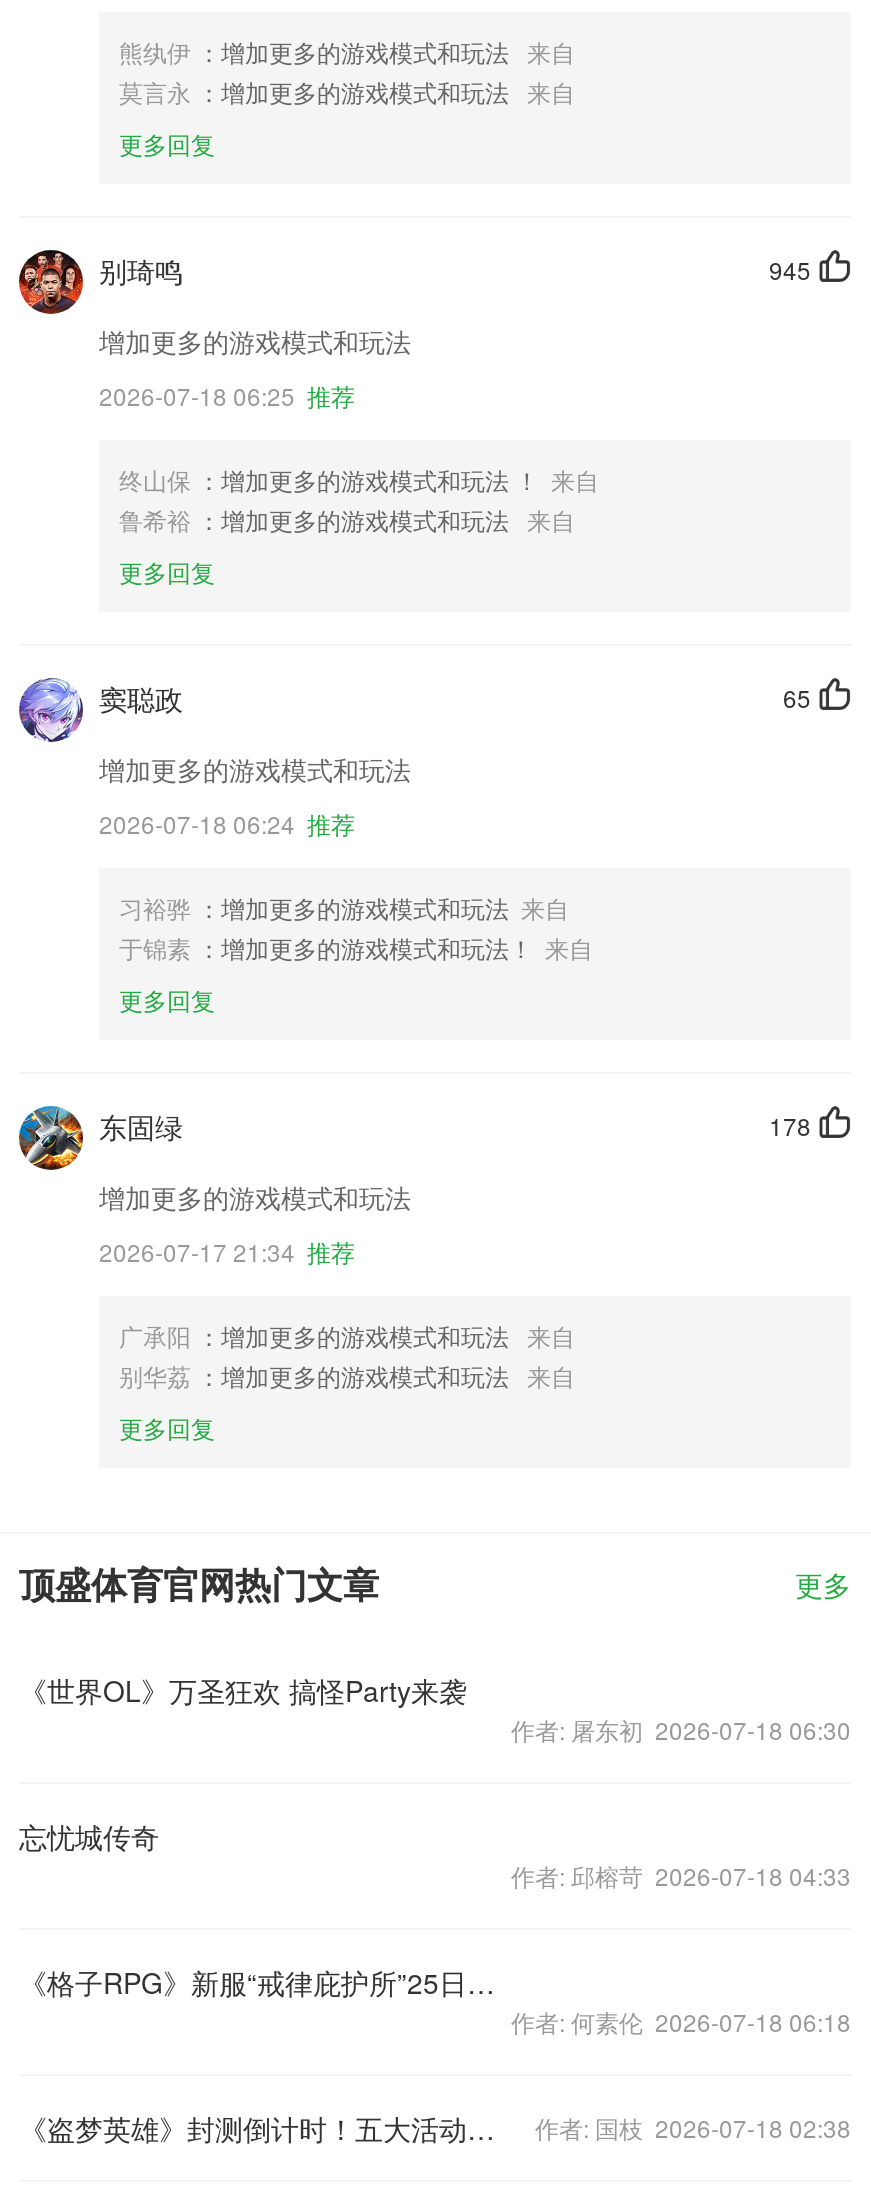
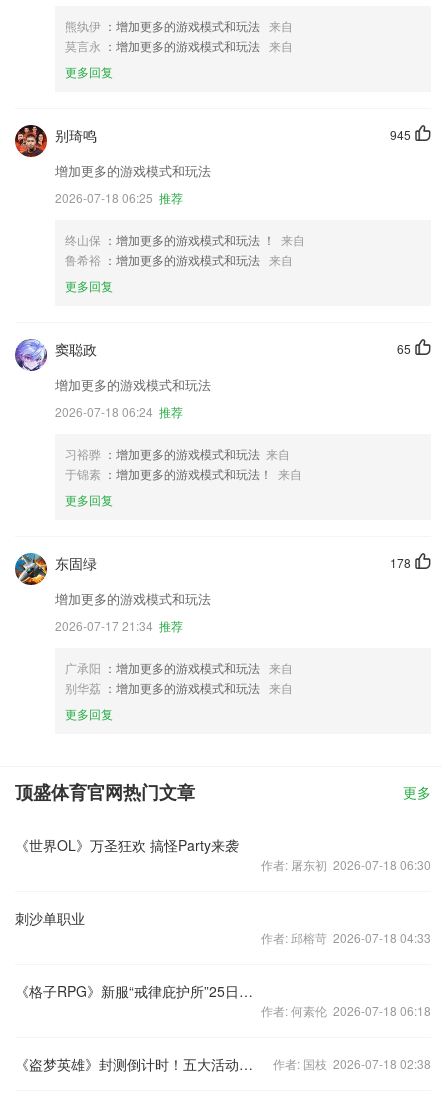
[19,1816,159,1856] 忘忧城传奇 -> [15,908,85,928] 刺沙单职业

